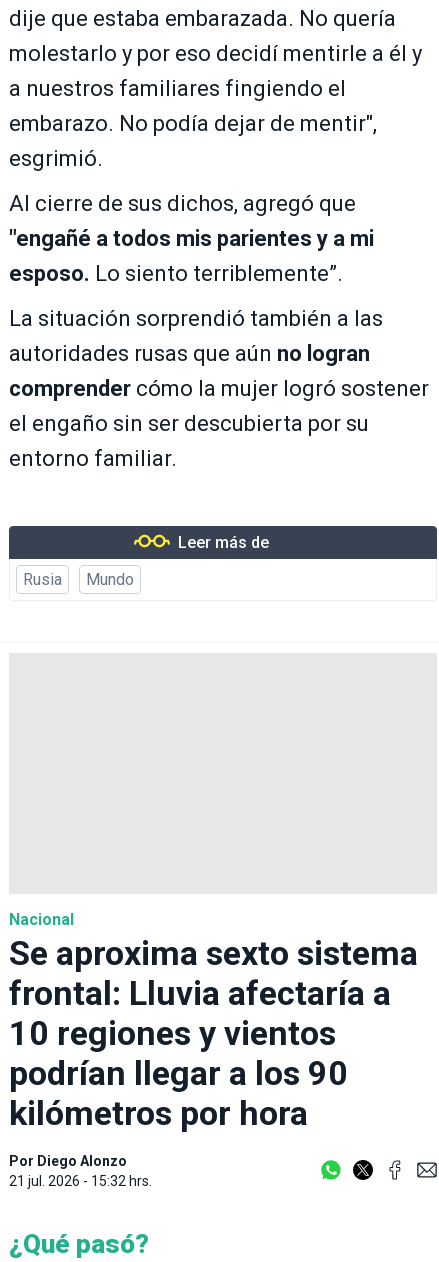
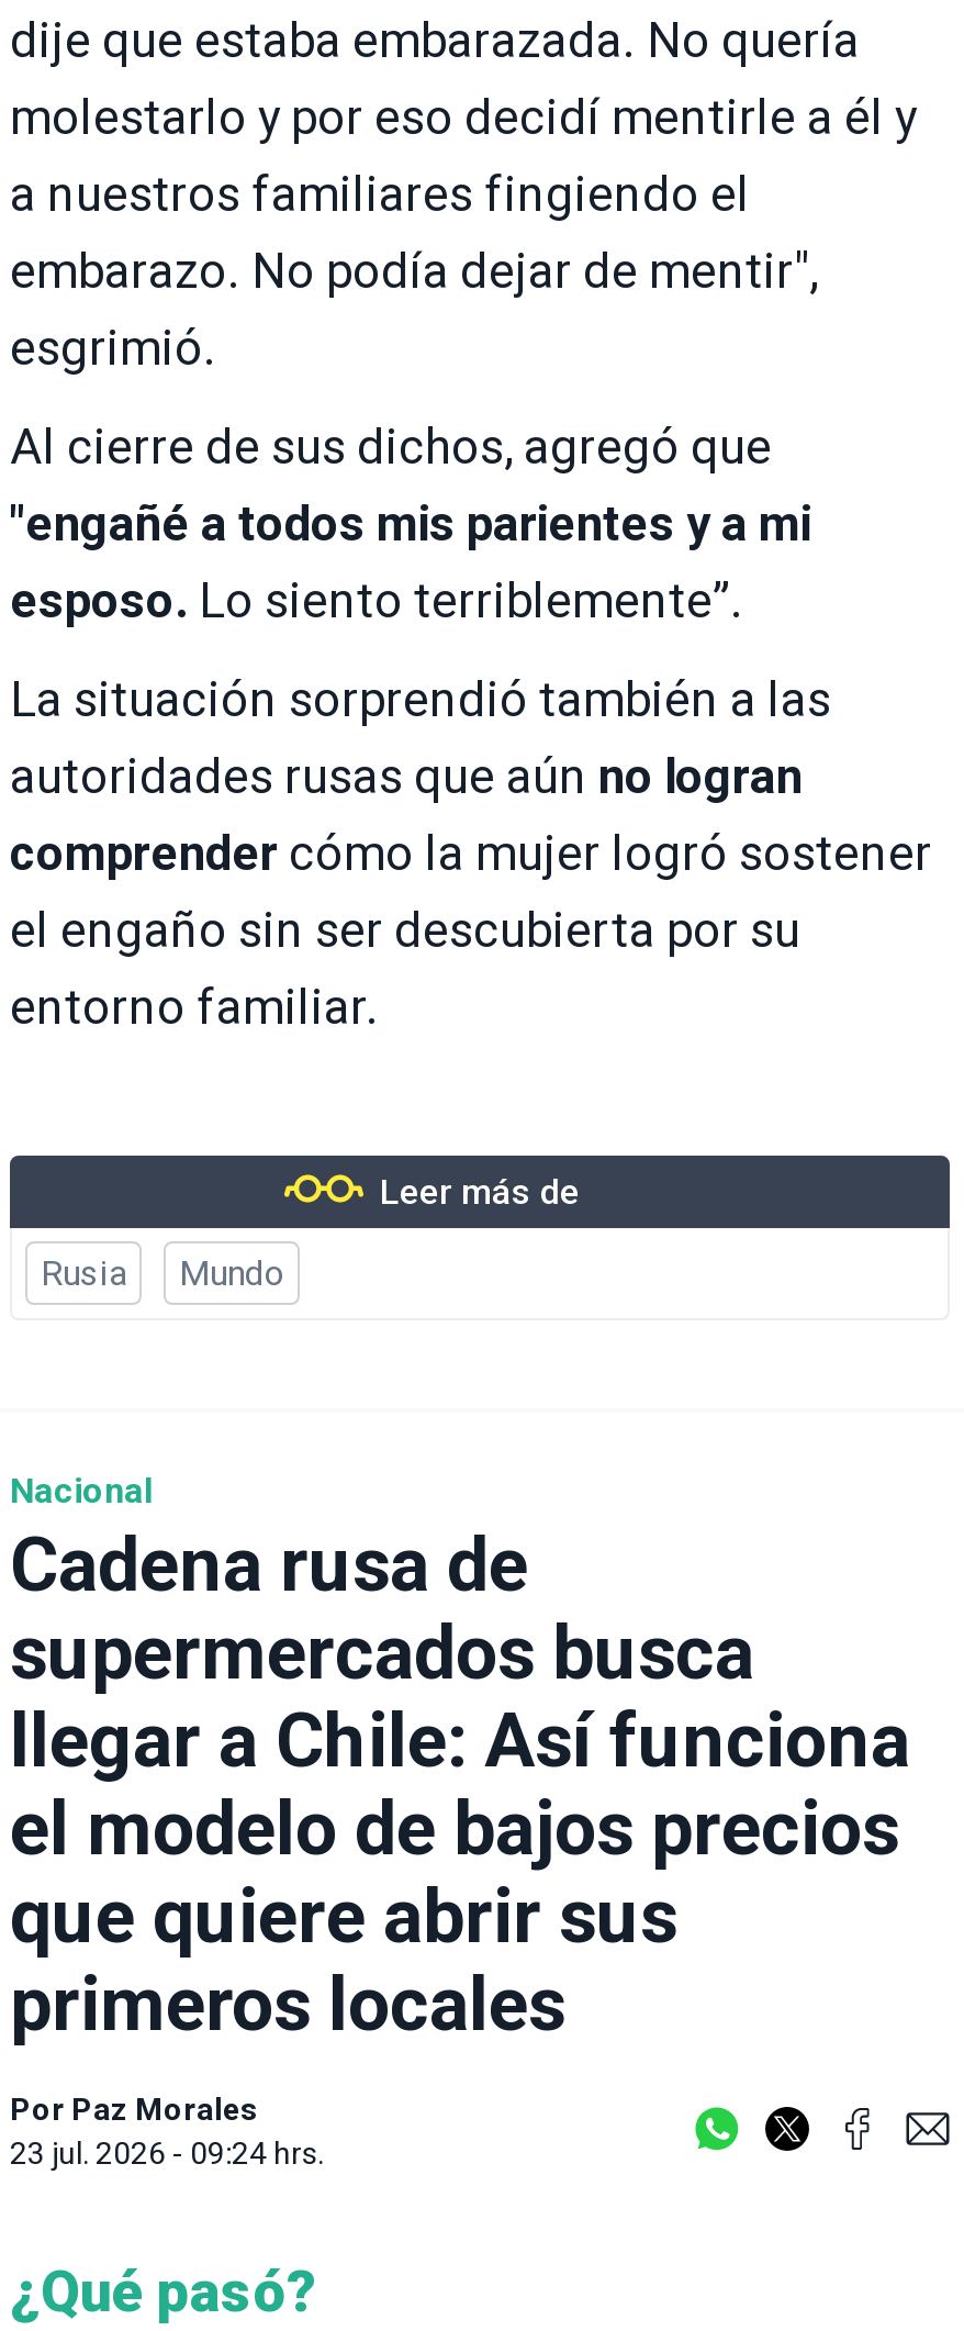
moved [9,910,74,929] -> [10,1470,153,1512]: Nacional
[9,933,418,1133] Se aproxima sexto sistema | frontal: Lluvia afectaría a | 10 regiones y vientos | podrían llegar a los 90 | kilómetros por hora -> [10,1520,910,2048] Cadena rusa de | supermercados busca | llegar a Chile: Así funciona | el modelo de bajos precios | que quiere abrir sus | primeros locales
[9,1153,152,1189] Por Diego Alonzo | 21 jul. 2026 - 15:32 hrs. -> [10,2092,324,2171] Por Paz Morales | 23 jul. 2026 - 09:24 hrs.

